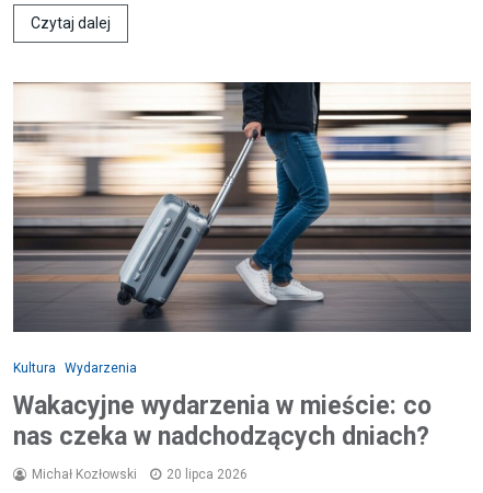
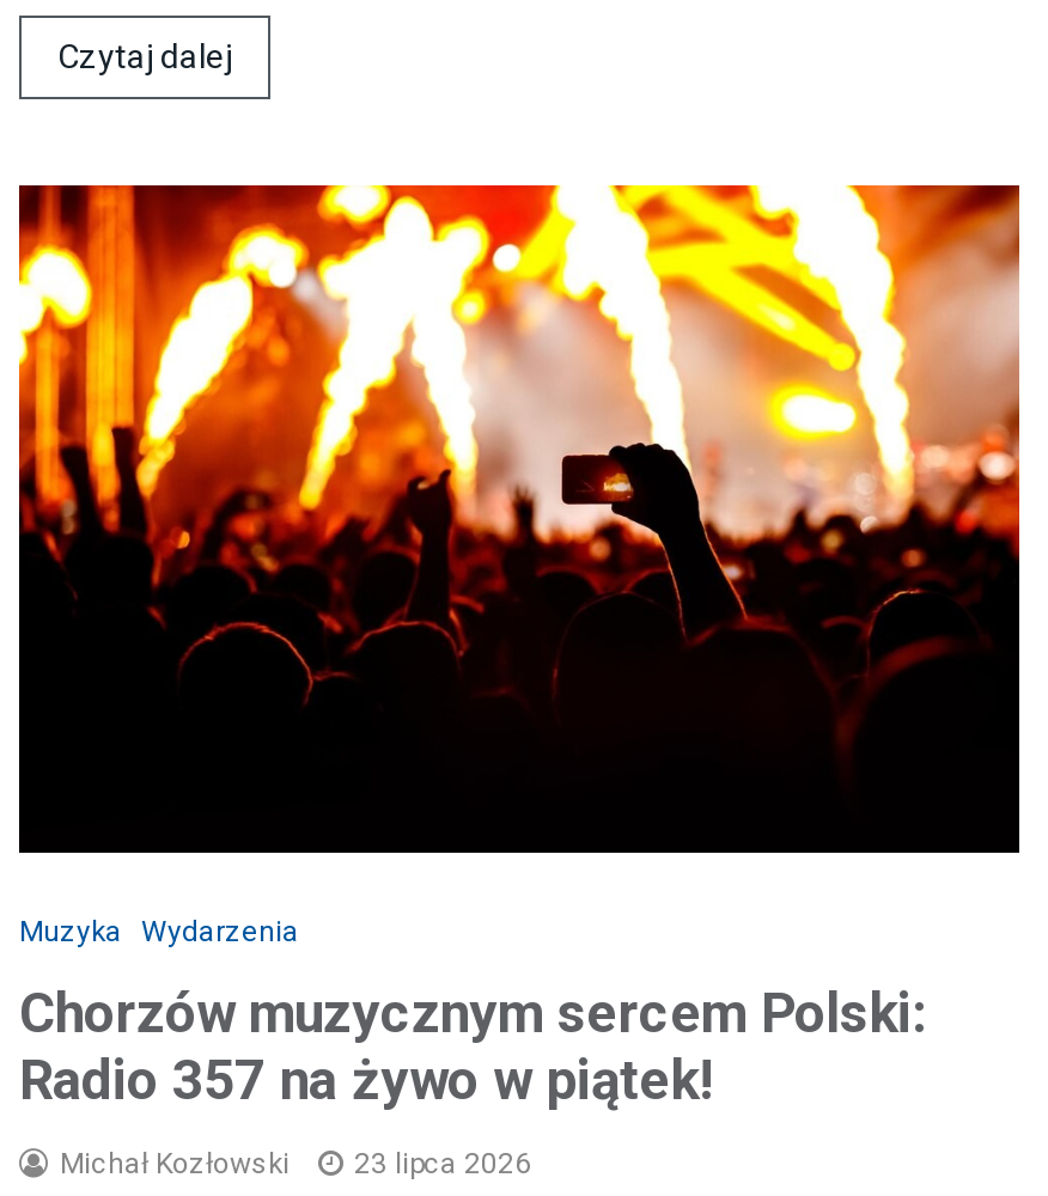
[12,81,472,375] [image] | Kultura Wydarzenia -> [17,182,1022,948] [image] | Muzyka Wydarzenia
[13,391,432,451] Wakacyjne wydarzenia w mieście: co | nas czeka w nadchodzących dniach? -> [19,982,926,1113] Chorzów muzycznym sercem Polski: | Radio 357 na żywo w piątek!
[32,466,248,482] Michał Kozłowski 20 lipca 2026 -> [60,1147,531,1180] Michał Kozłowski 23 lipca 2026

